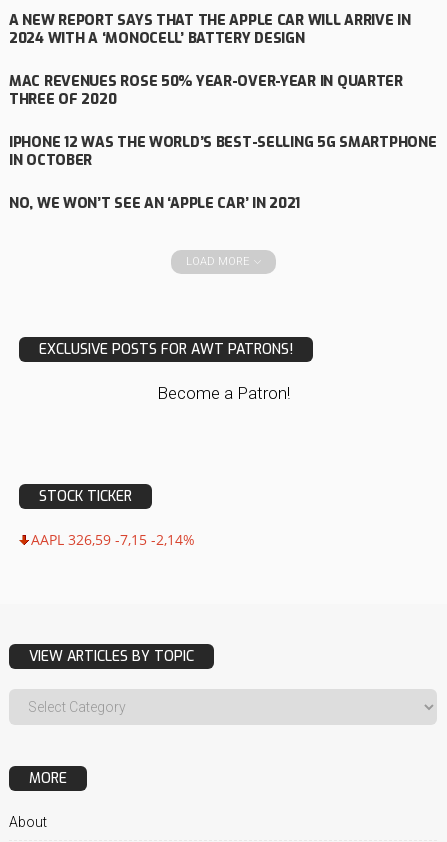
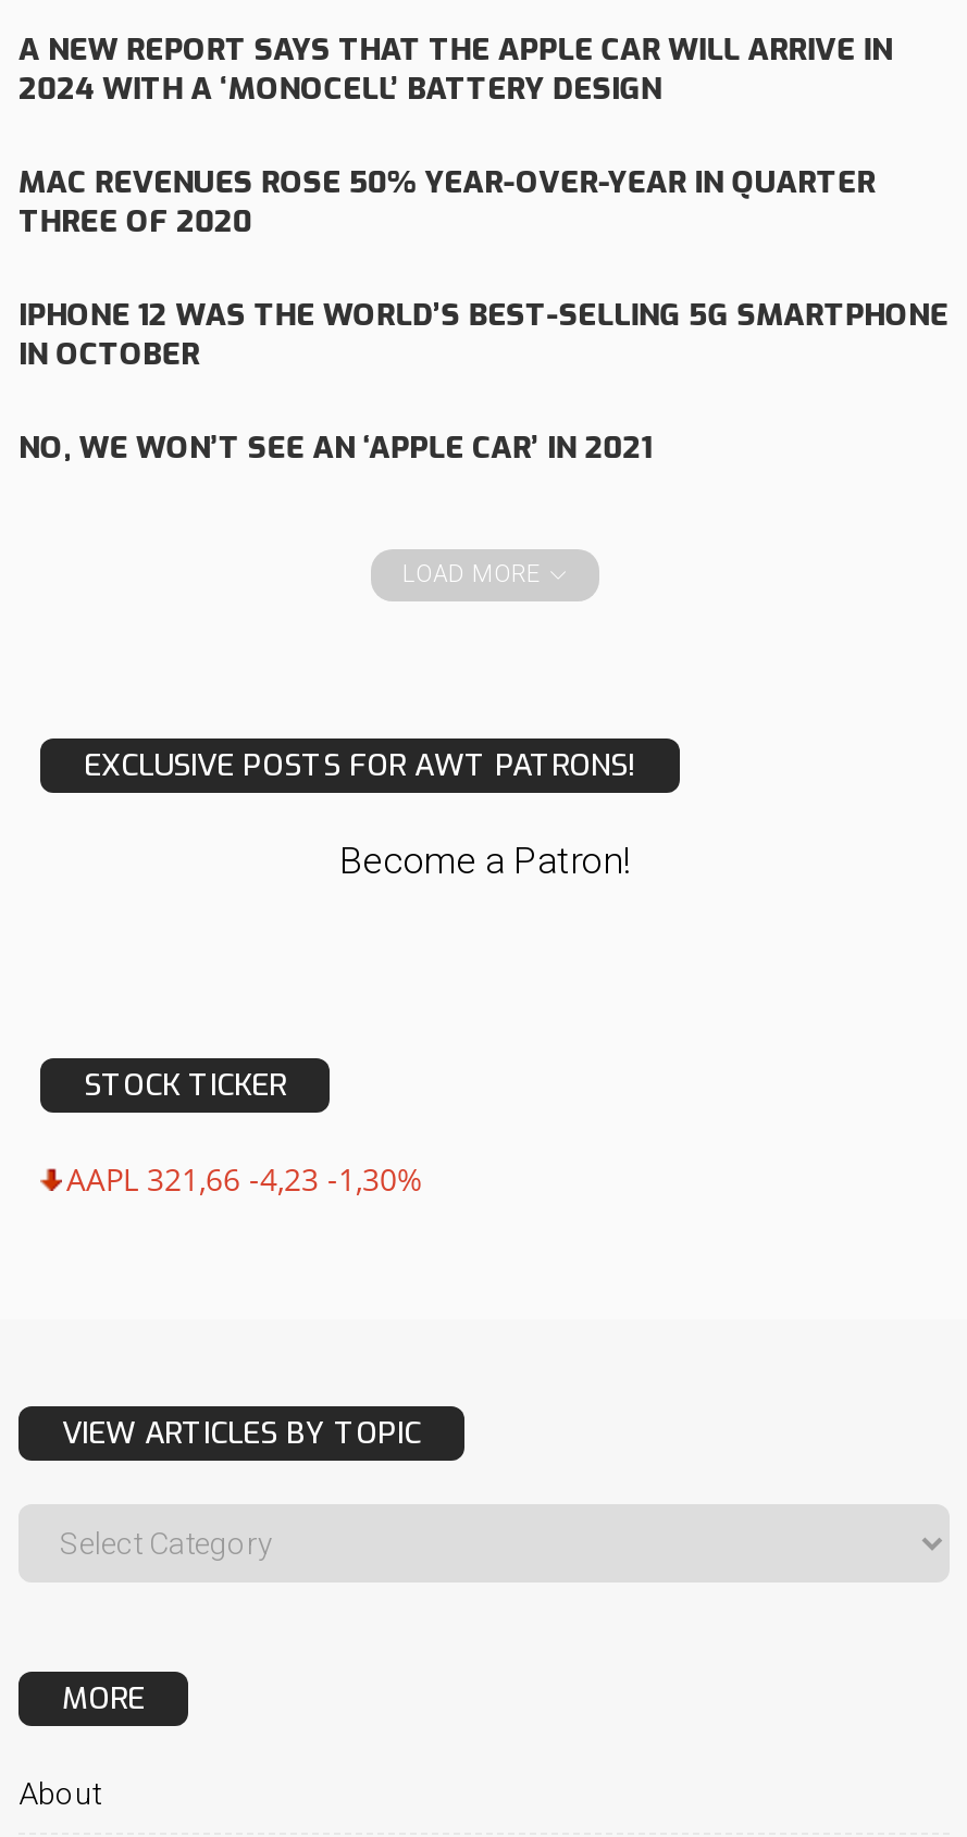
[31,530,195,549] AAPL 326,59 -7,15 -2,14% -> [66,1158,423,1199] AAPL 321,66 -4,23 -1,30%

